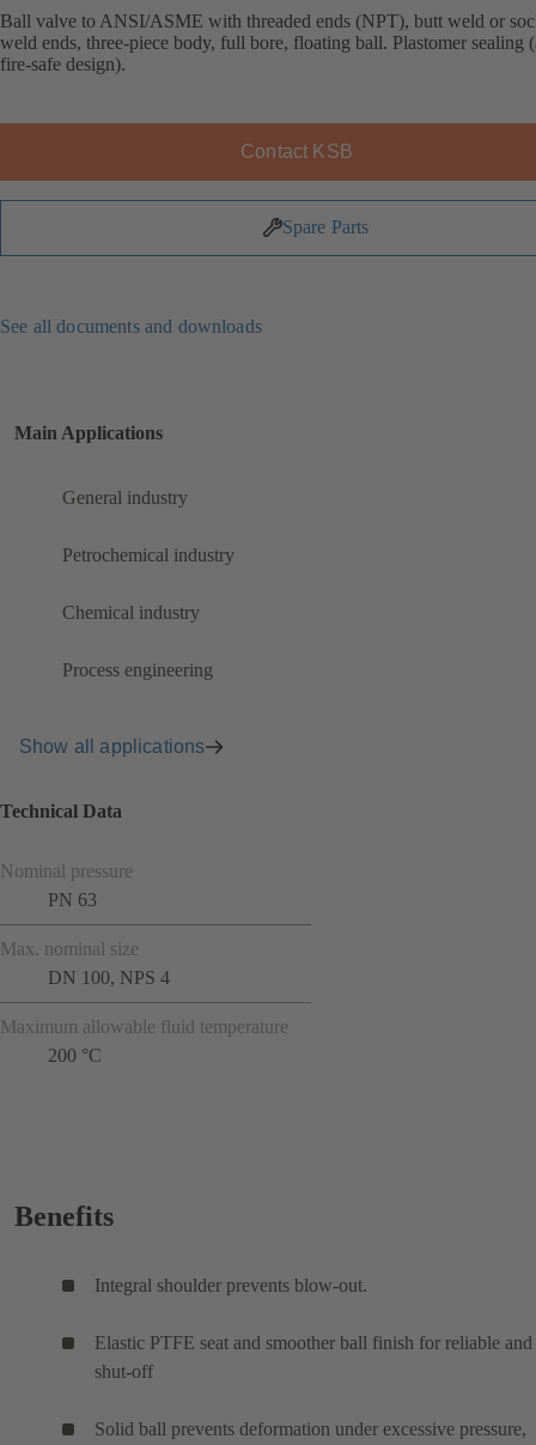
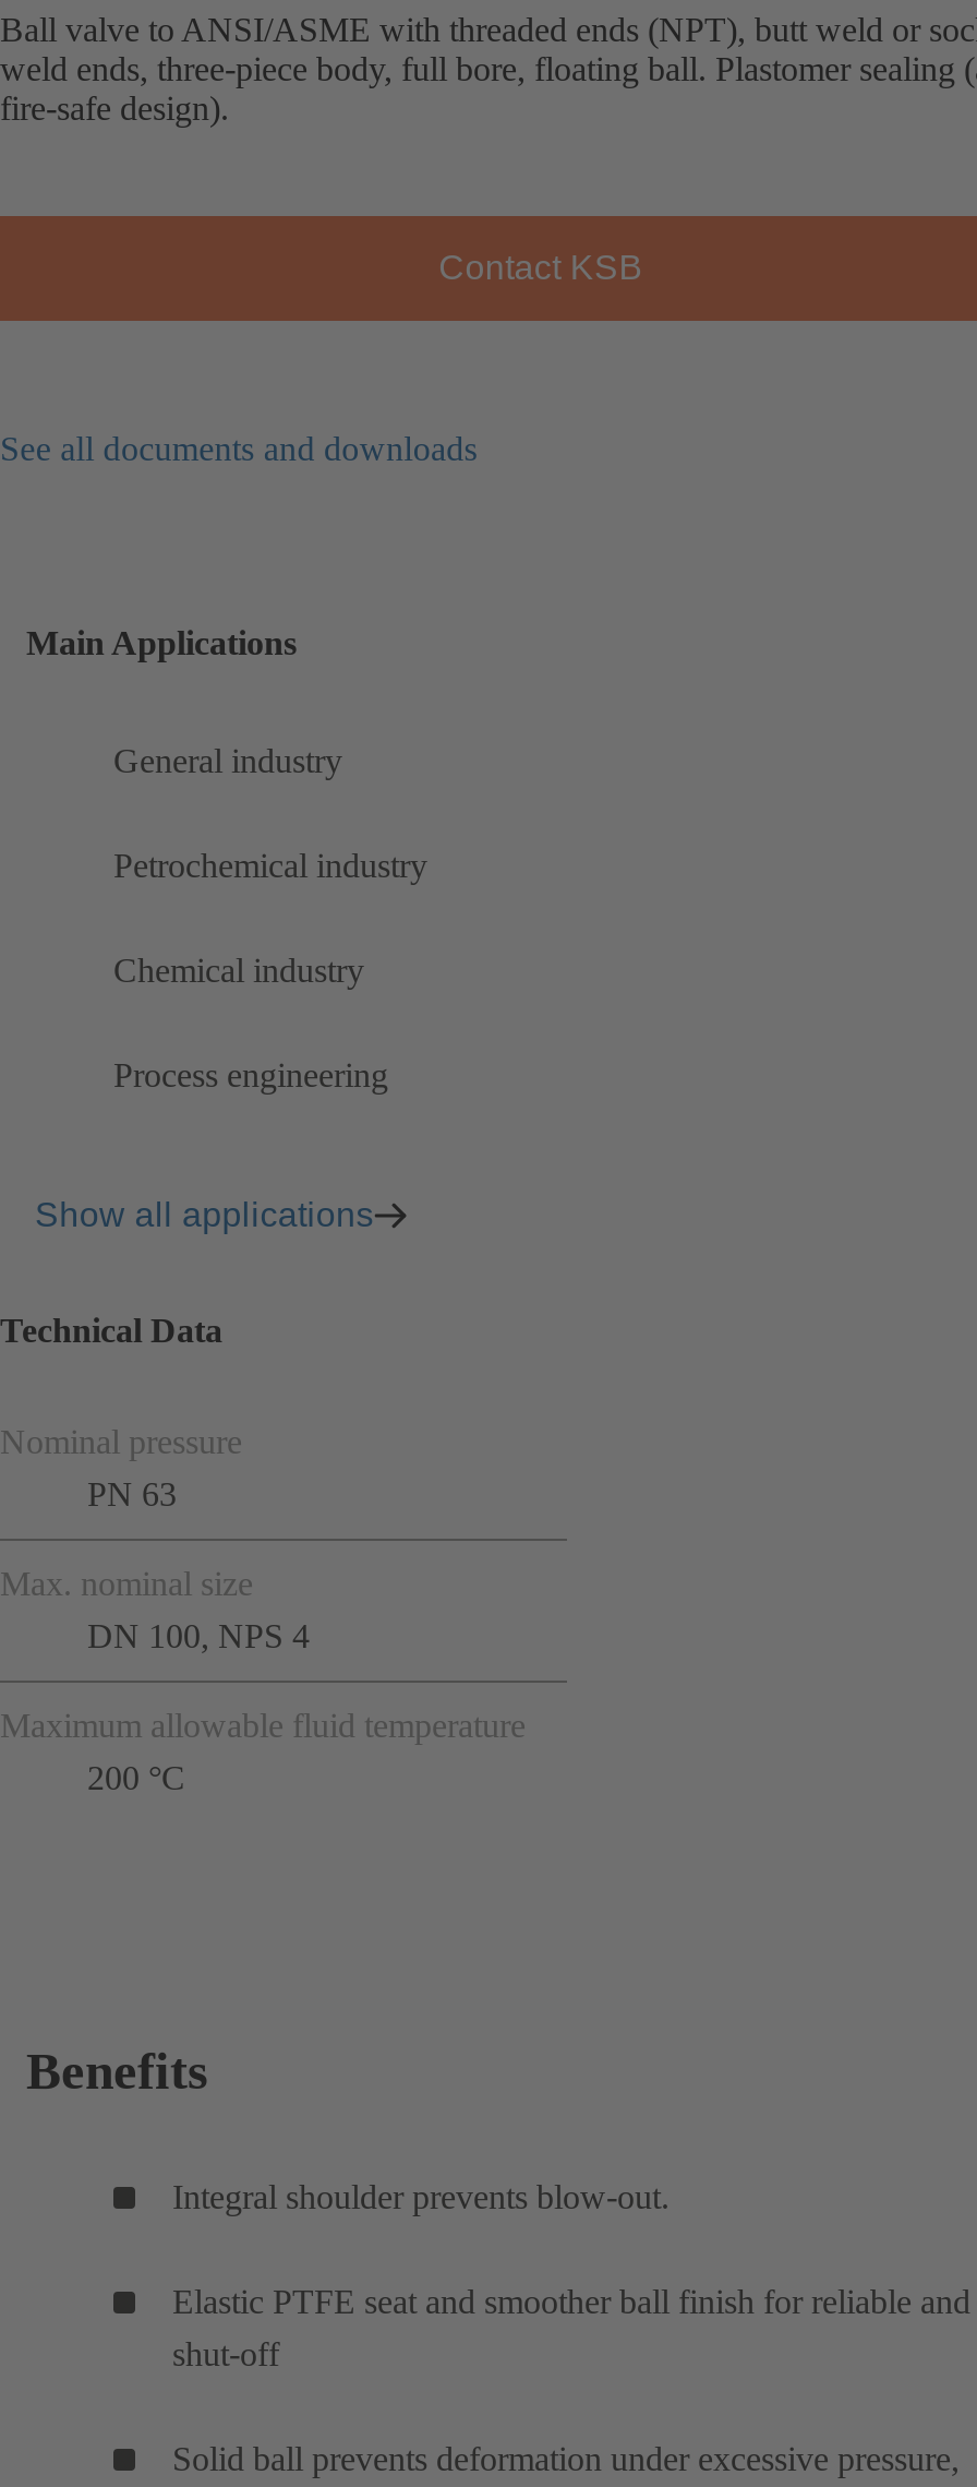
[282,217,369,237] Spare Parts -> none

